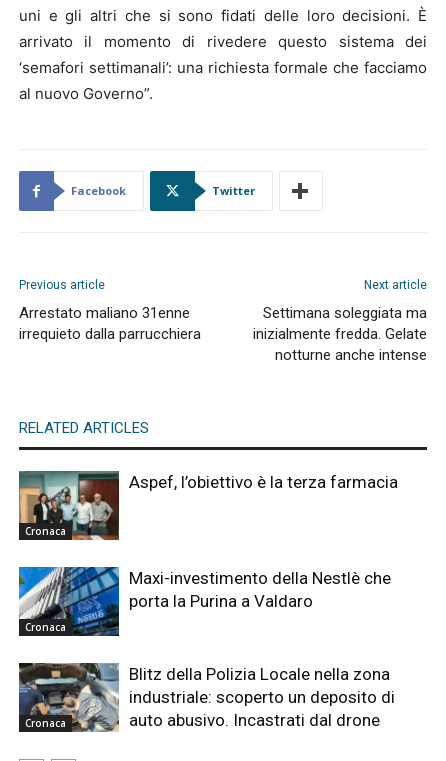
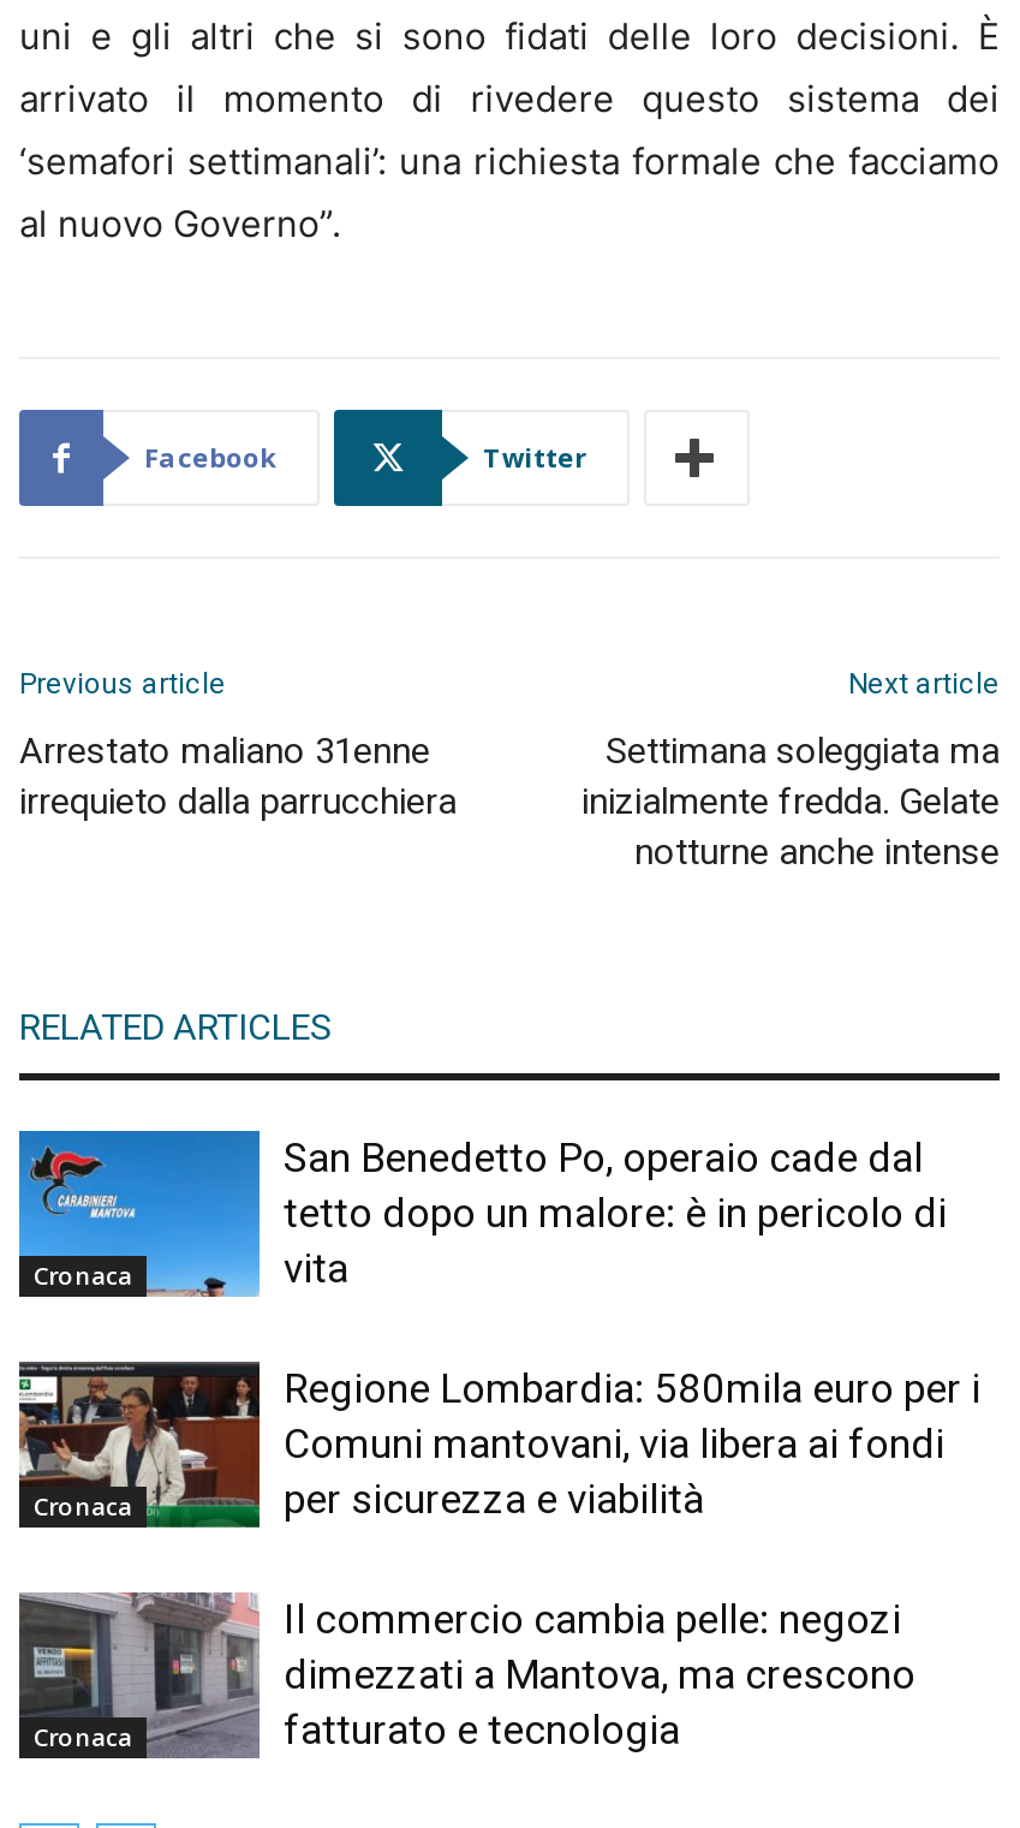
[18,471,398,541] [image] | Aspef, l’obiettivo è la terza farmacia -> [17,1129,947,1299] [image] | San Benedetto Po, operaio cade dal | tetto dopo un malore: è in pericolo di | vita
[18,566,391,636] [image] | Maxi-investimento della Nestlè che | porta la Purina a Valdaro -> [17,1359,980,1528] [image] | Regione Lombardia: 580mila euro per i | Comuni mantovani, via libera ai fondi | per sicurezza e viabilità
[19,662,395,732] [image] | Blitz della Polizia Locale nella zona | industriale: scoperto un deposito di | auto abusivo. Incastrati dal drone -> [19,1590,915,1758] [image] | Il commercio cambia pelle: negozi | dimezzati a Mantova, ma crescono | fatturato e tecnologia

